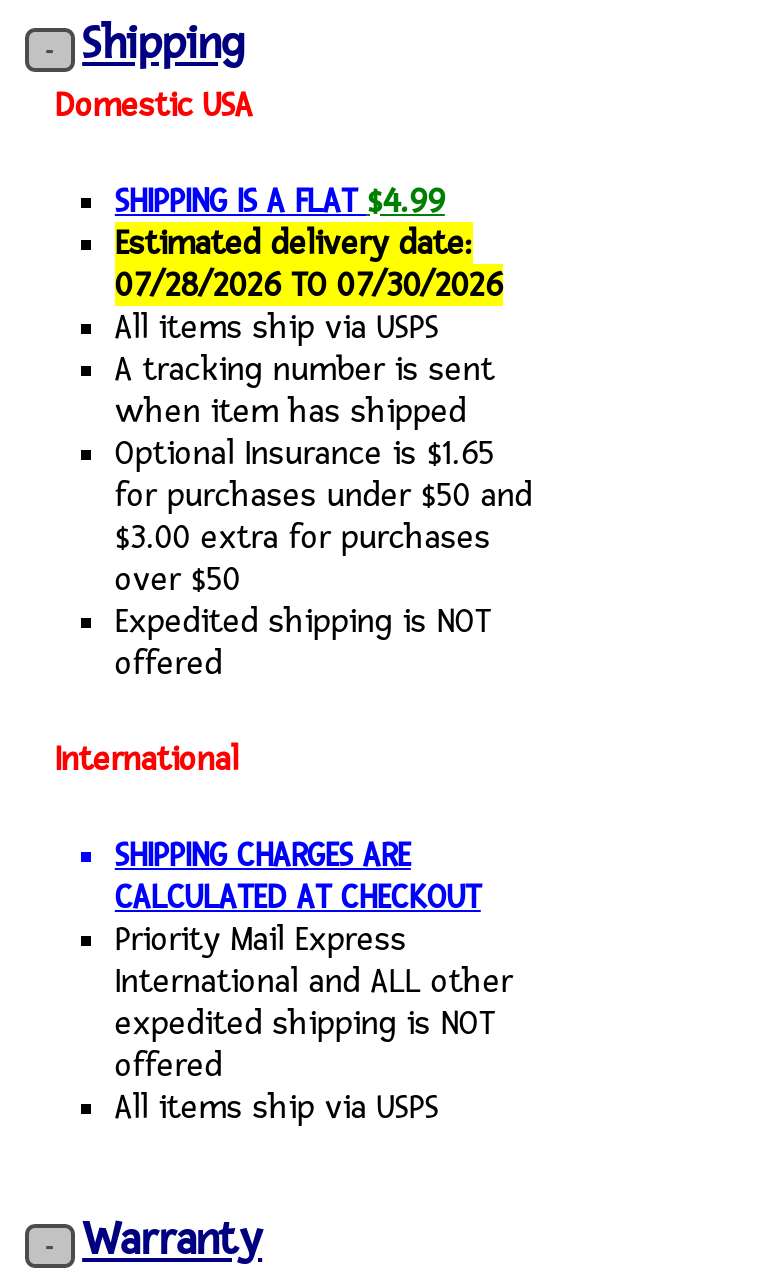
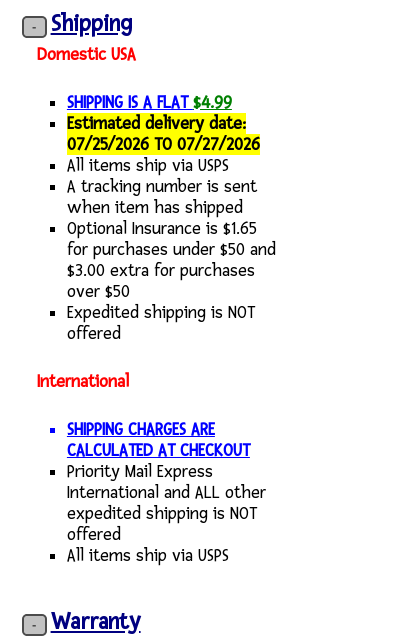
[115,263,503,305] 07/28/2026 TO 07/30/2026 -> [67,134,260,155] 07/25/2026 TO 07/27/2026

